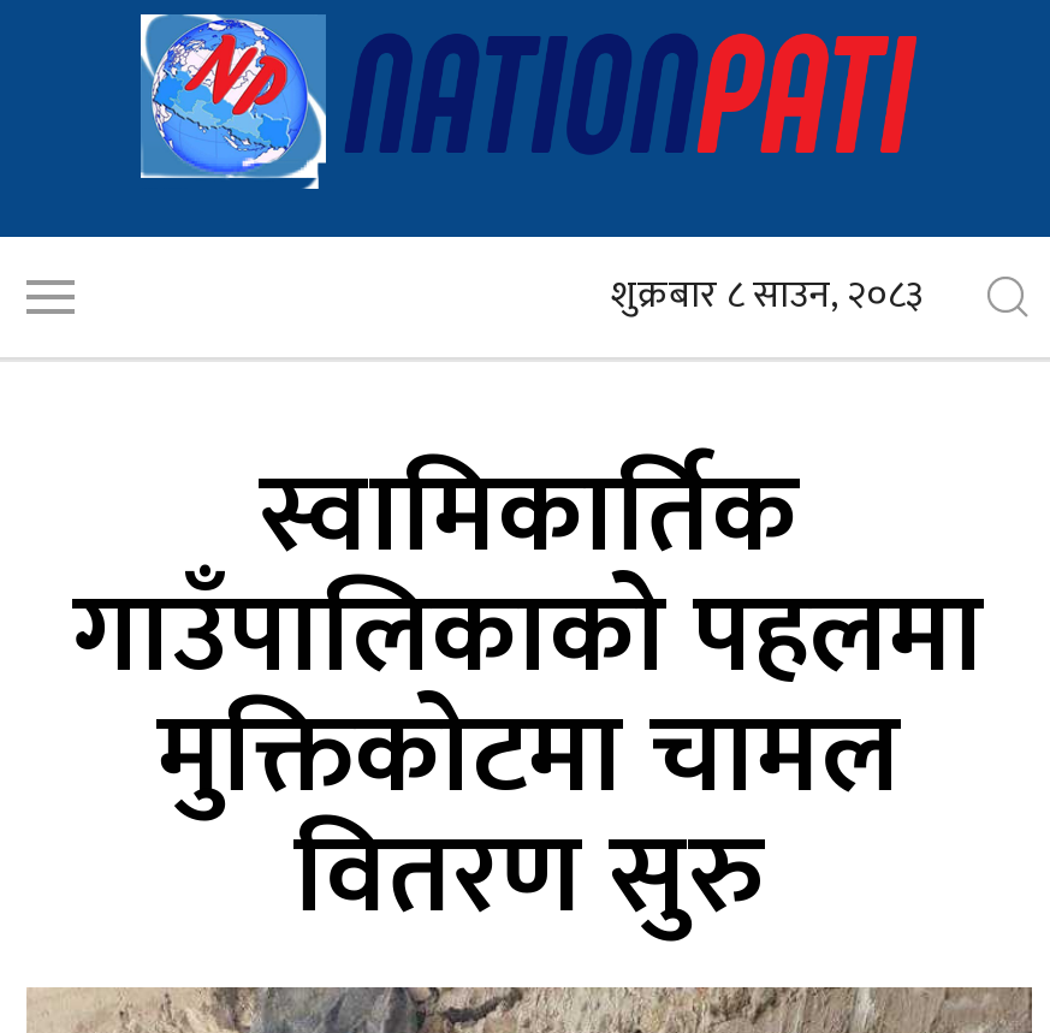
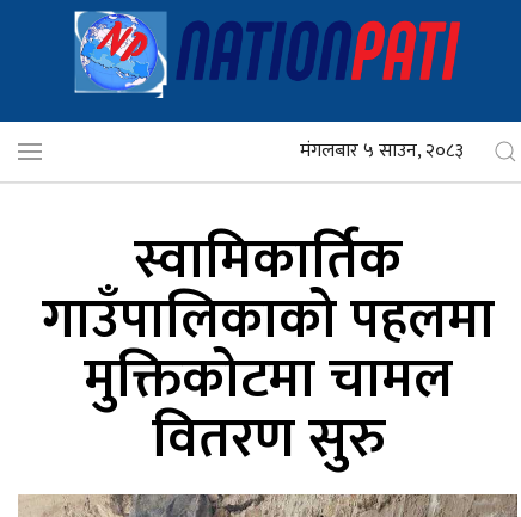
[611,264,924,329] शुक्रबार ८ साउन, २०८३ -> [300,135,464,167] मंगलबार ५ साउन, २०८३

